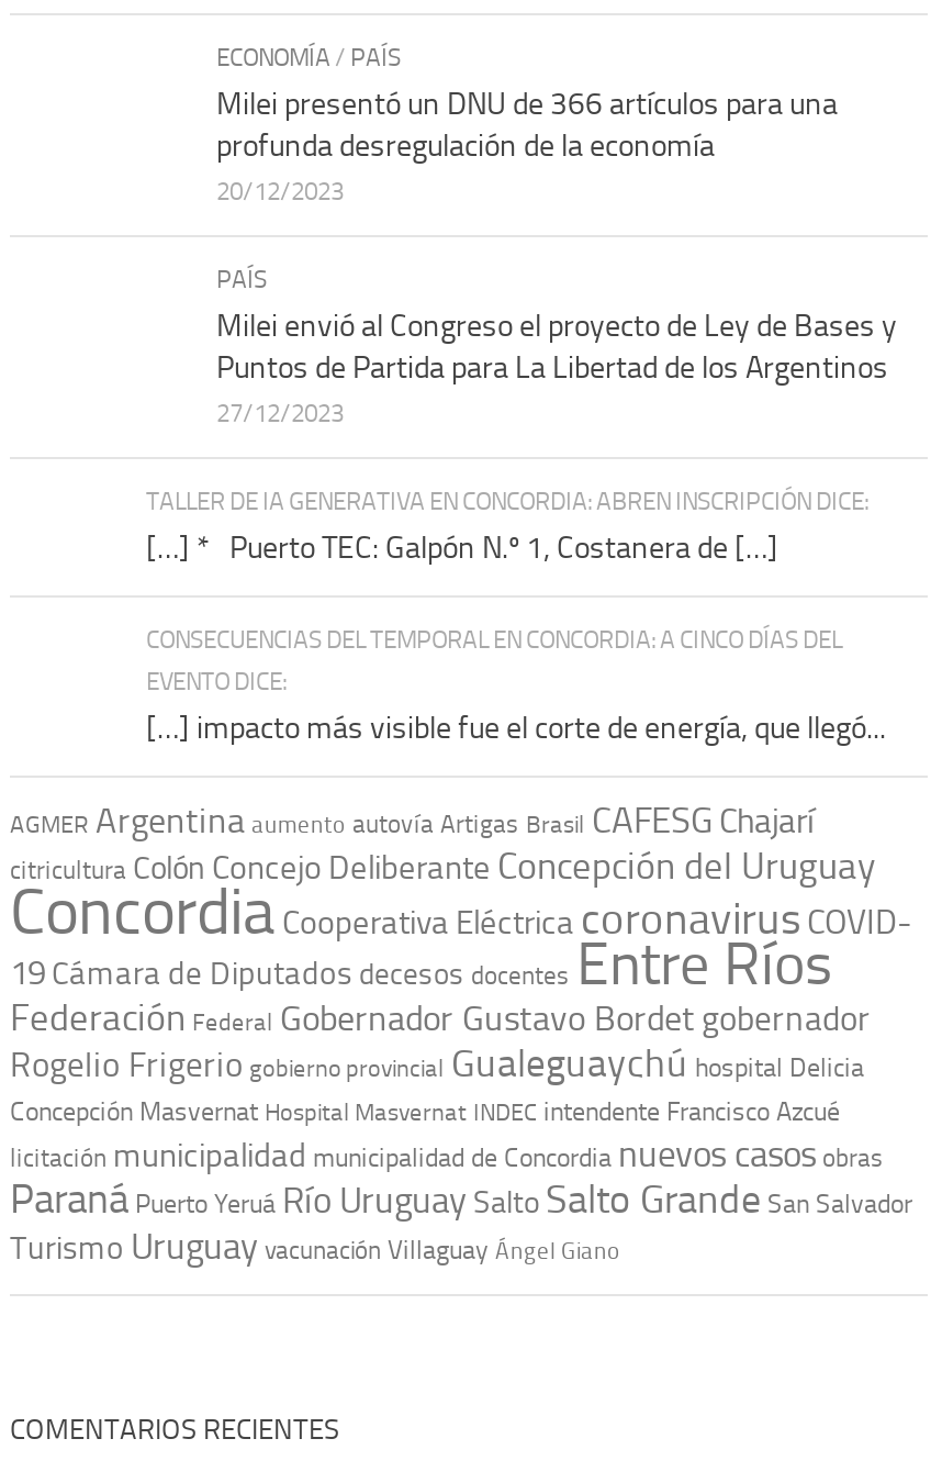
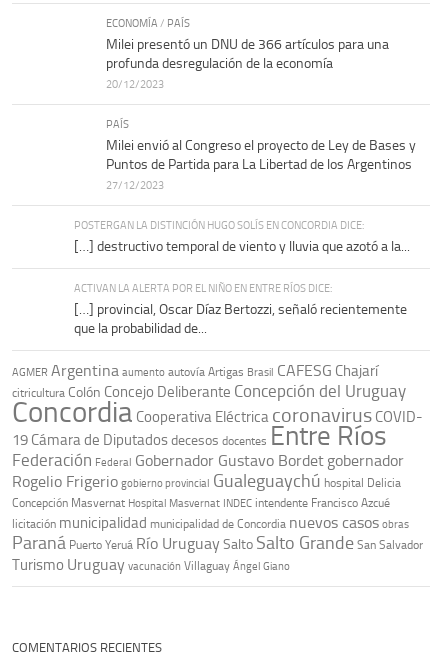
[146,486,868,567] TALLER DE IA GENERATIVA EN CONCORDIA: ABREN INSCRIPCIÓN DICE: | […] * Puerto TEC: Galpón N.º 1, Costanera de […] -> [74,218,410,255] POSTERGAN LA DISTINCIÓN HUGO SOLÍS EN CONCORDIA DICE: | […] destructivo temporal de viento y lluvia que azotó a la...
[146,624,886,747] CONSECUENCIAS DEL TEMPORAL EN CONCORDIA: A CINCO DÍAS DEL | EVENTO DICE: | […] impacto más visible fue el corte de energía, que llegó... -> [74,281,407,337] ACTIVAN LA ALERTA POR EL NIÑO EN ENTRE RÍOS DICE: | […] provincial, Oscar Díaz Bertozzi, señaló recientemente | que la probabilidad de...

